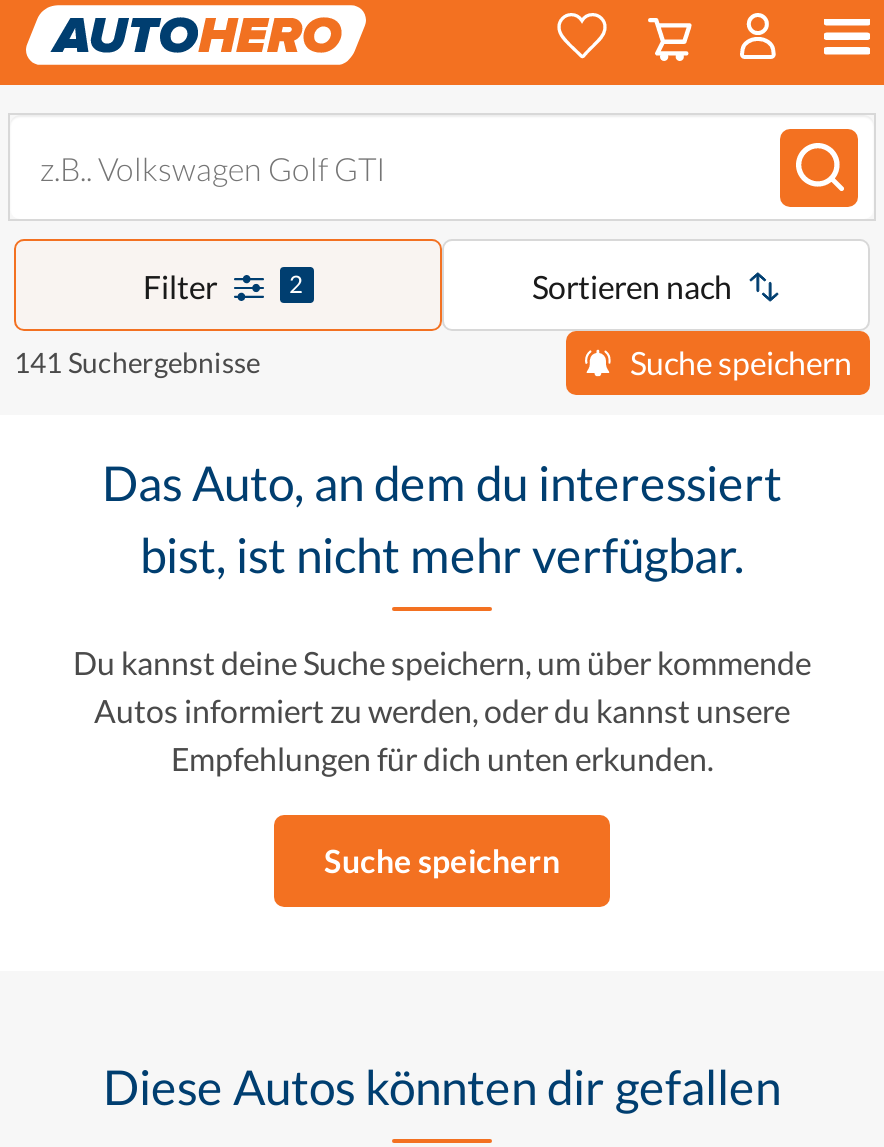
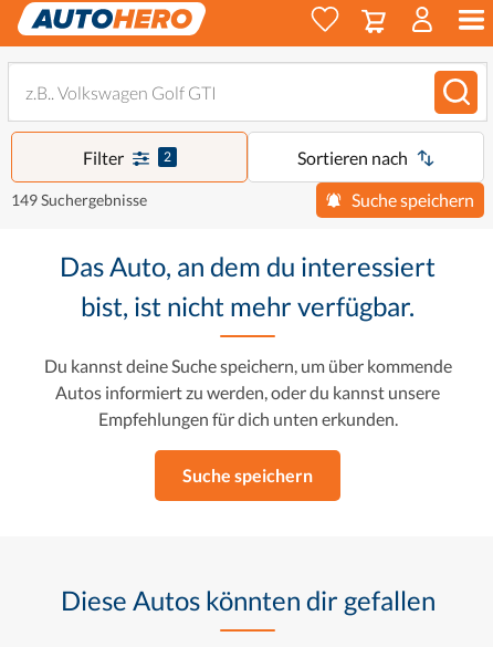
[14,345,260,379] 141 Suchergebnisse -> [11,190,147,209] 149 Suchergebnisse

